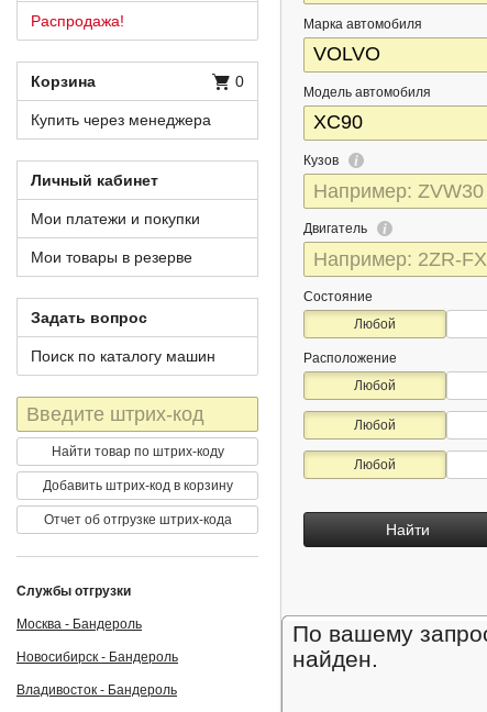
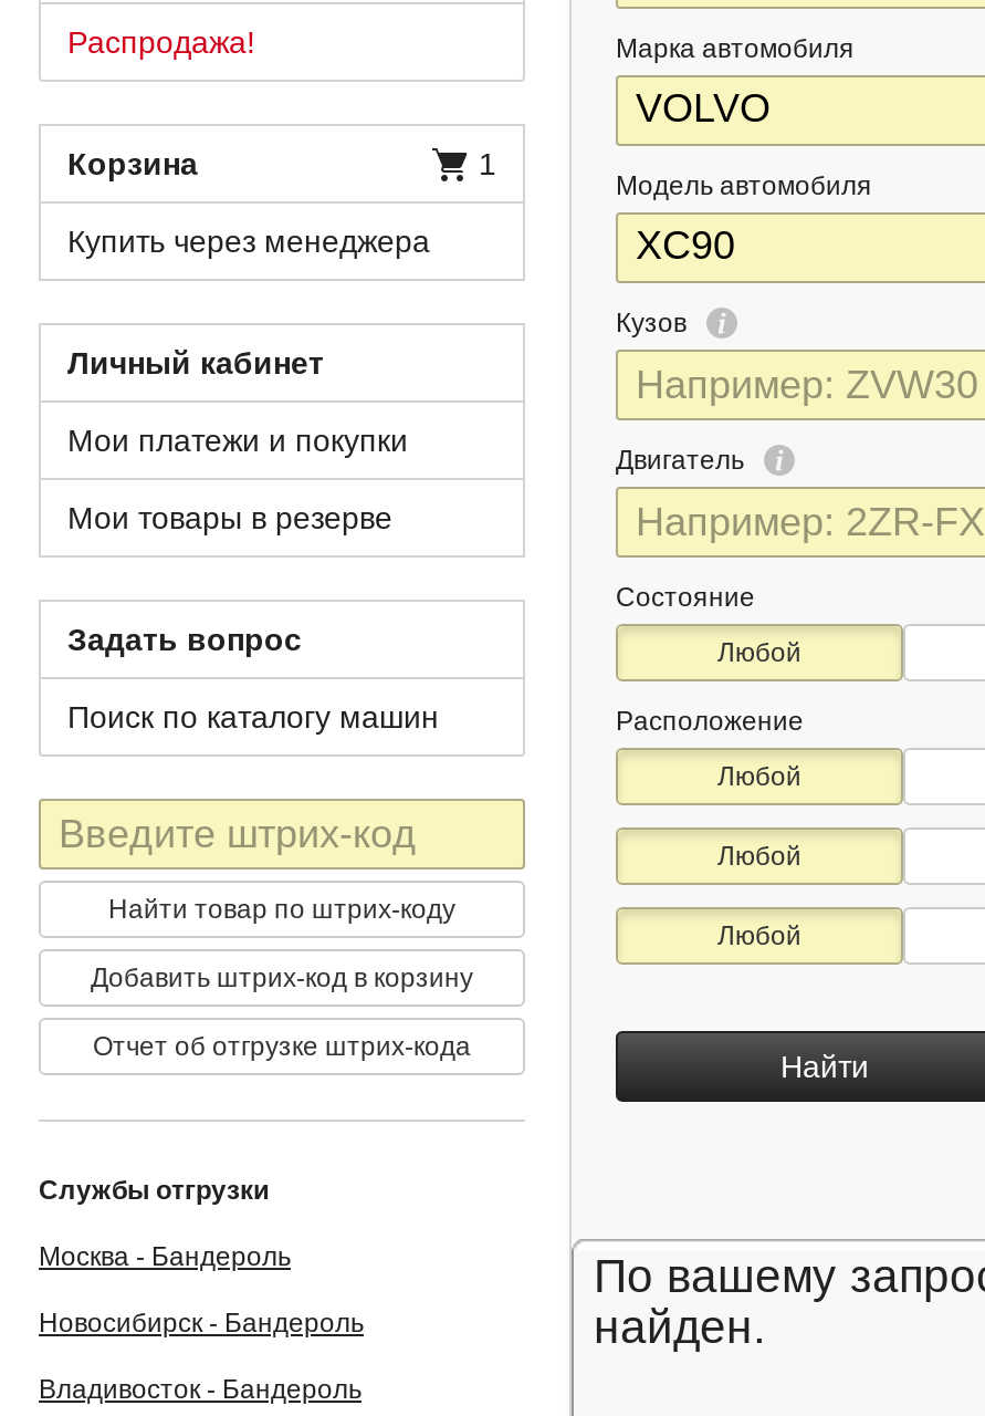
[235,73,244,90] 0 -> [479,146,496,181] 1

